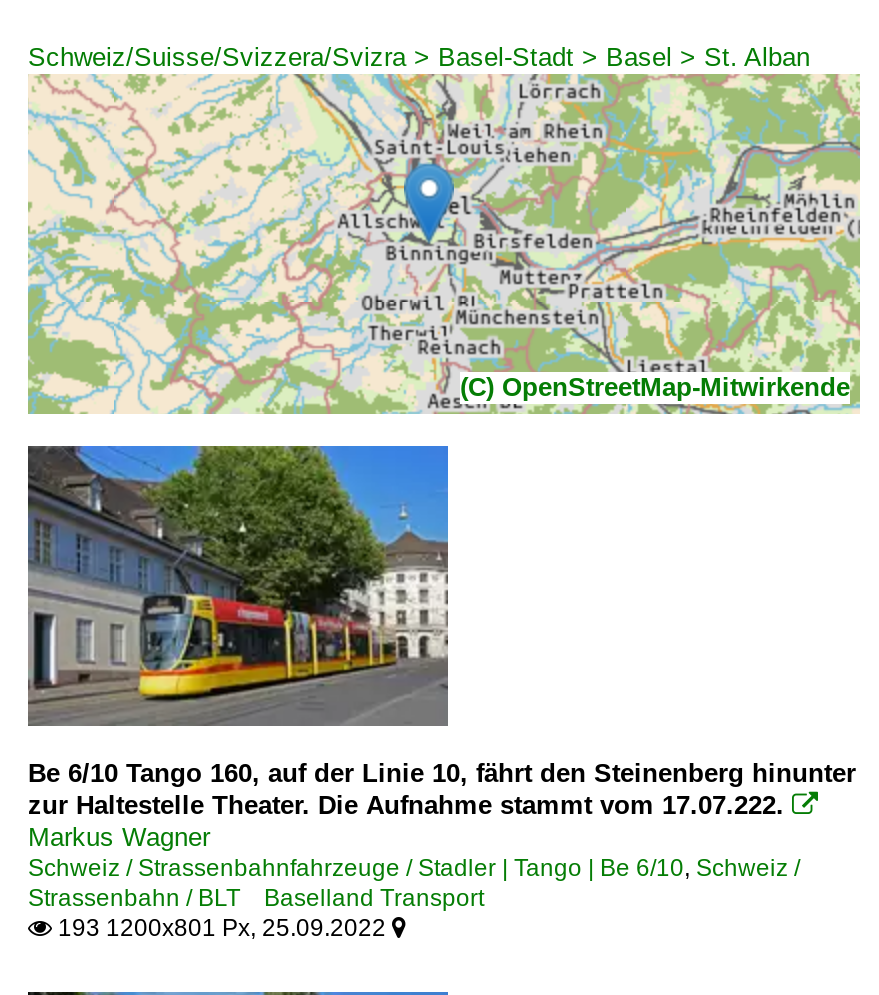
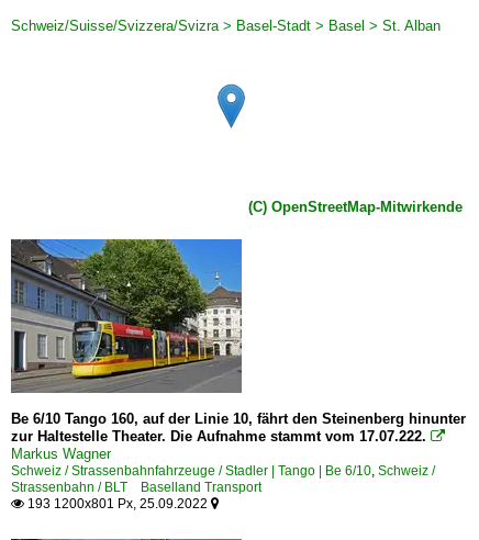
[26,73,862,415] [image] -> none

